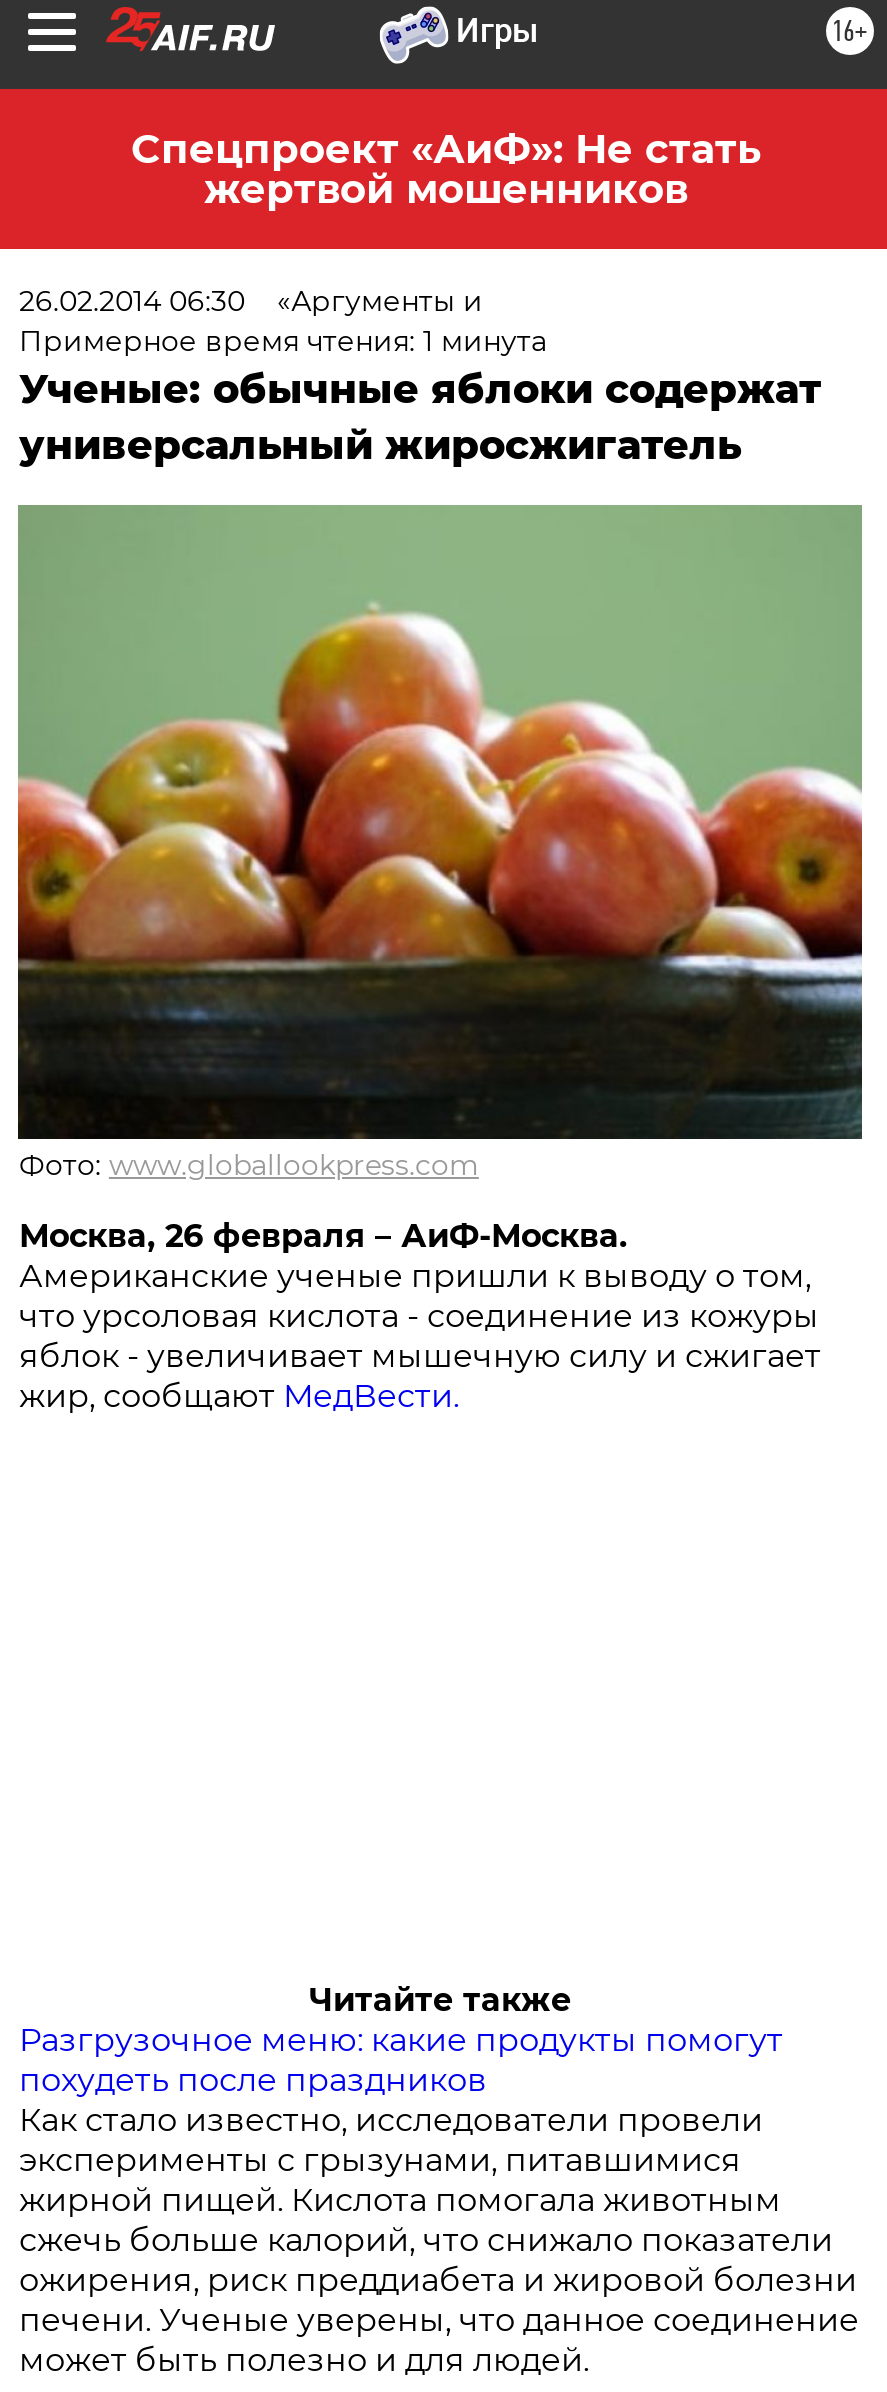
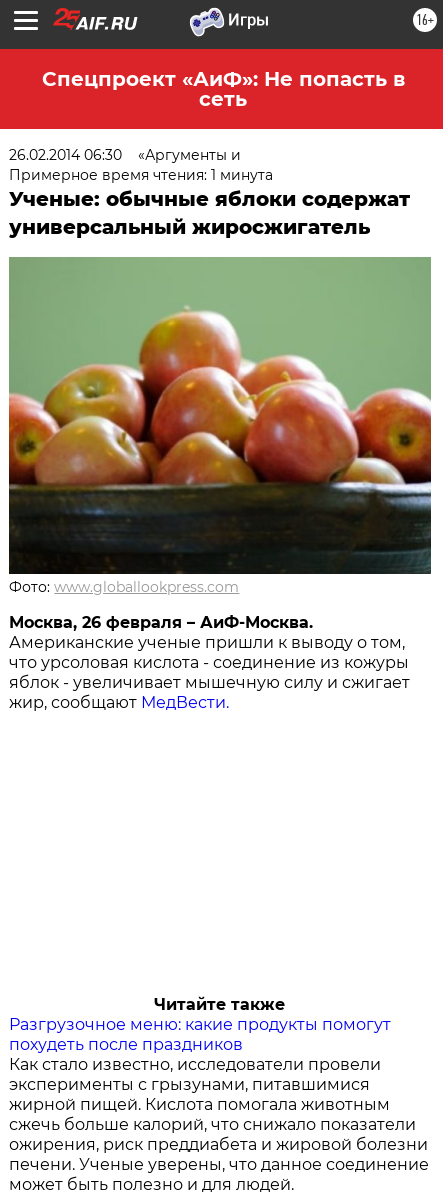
[131,125,761,213] Спецпроект «АиФ»: Не стать | жертвой мошенников -> [41,67,404,111] Спецпроект «АиФ»: Не попасть в | сеть

